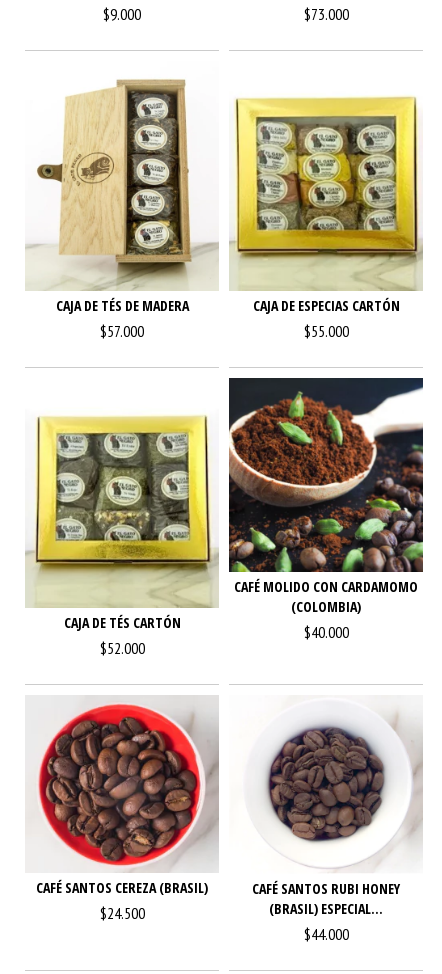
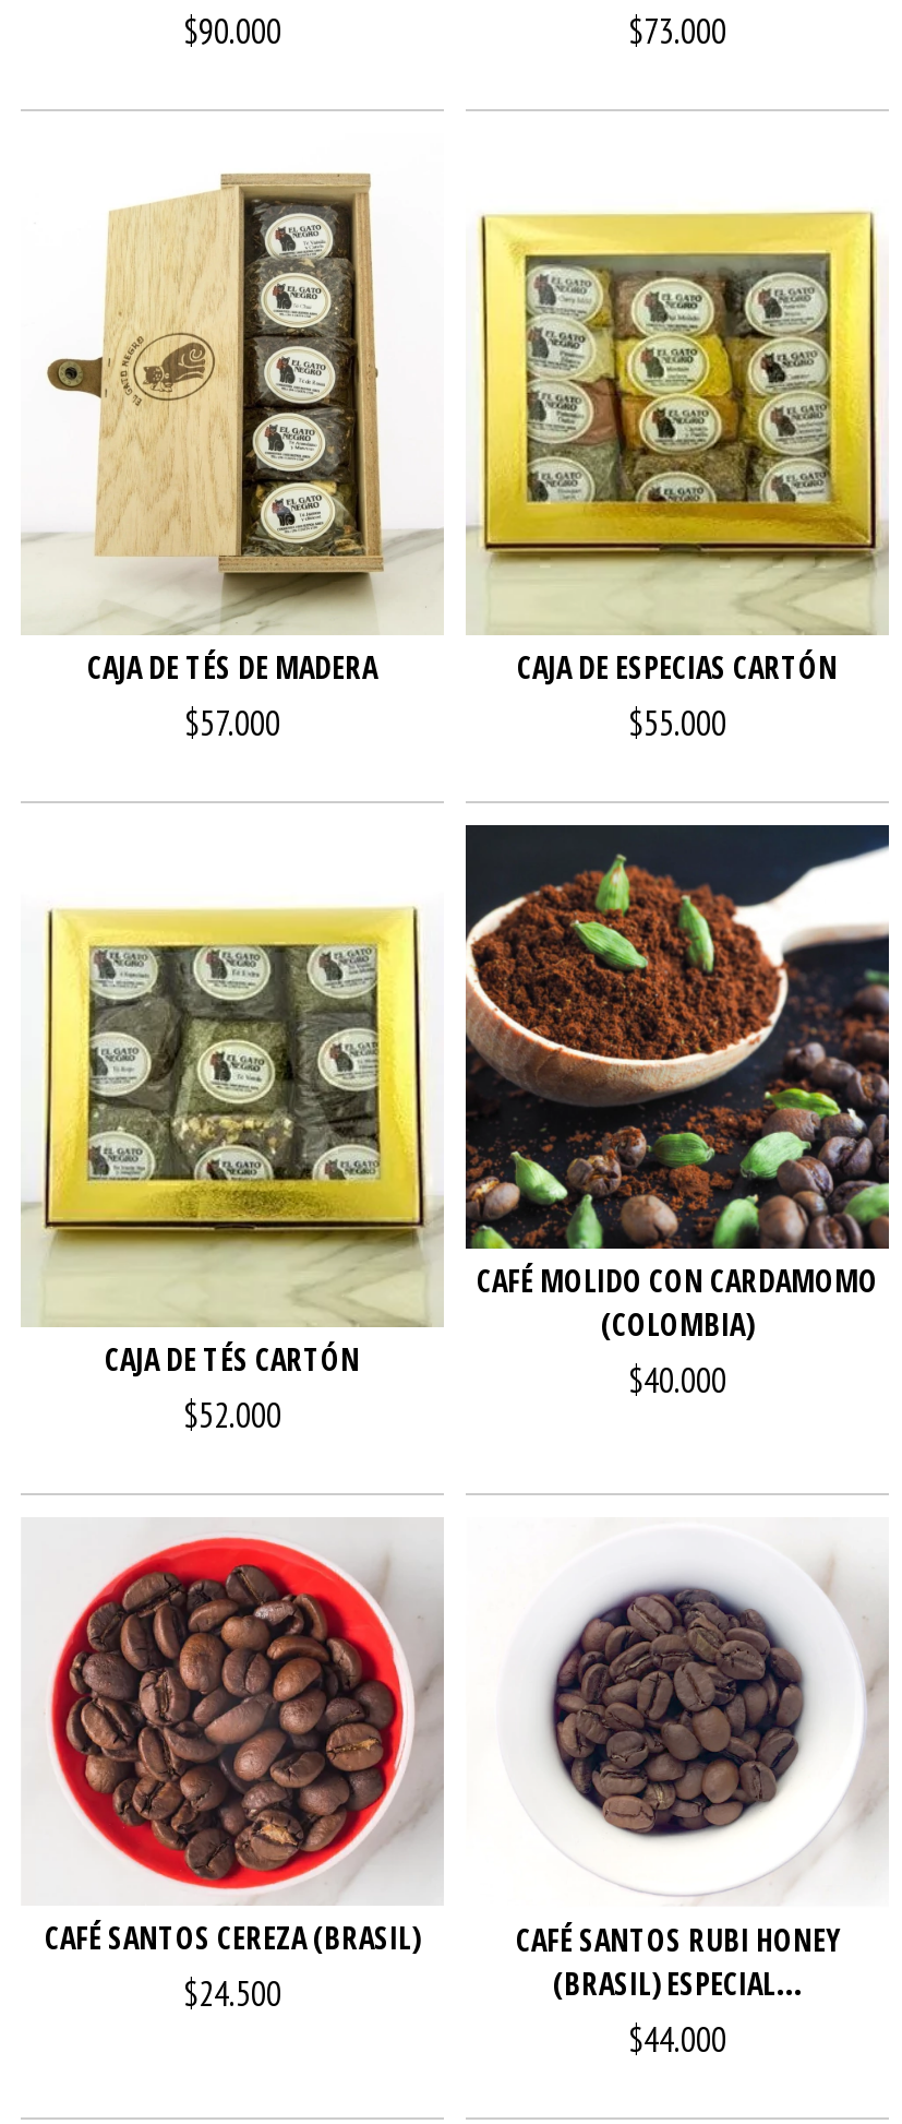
[103,4,141,24] $9.000 -> [183,8,281,52] $90.000

